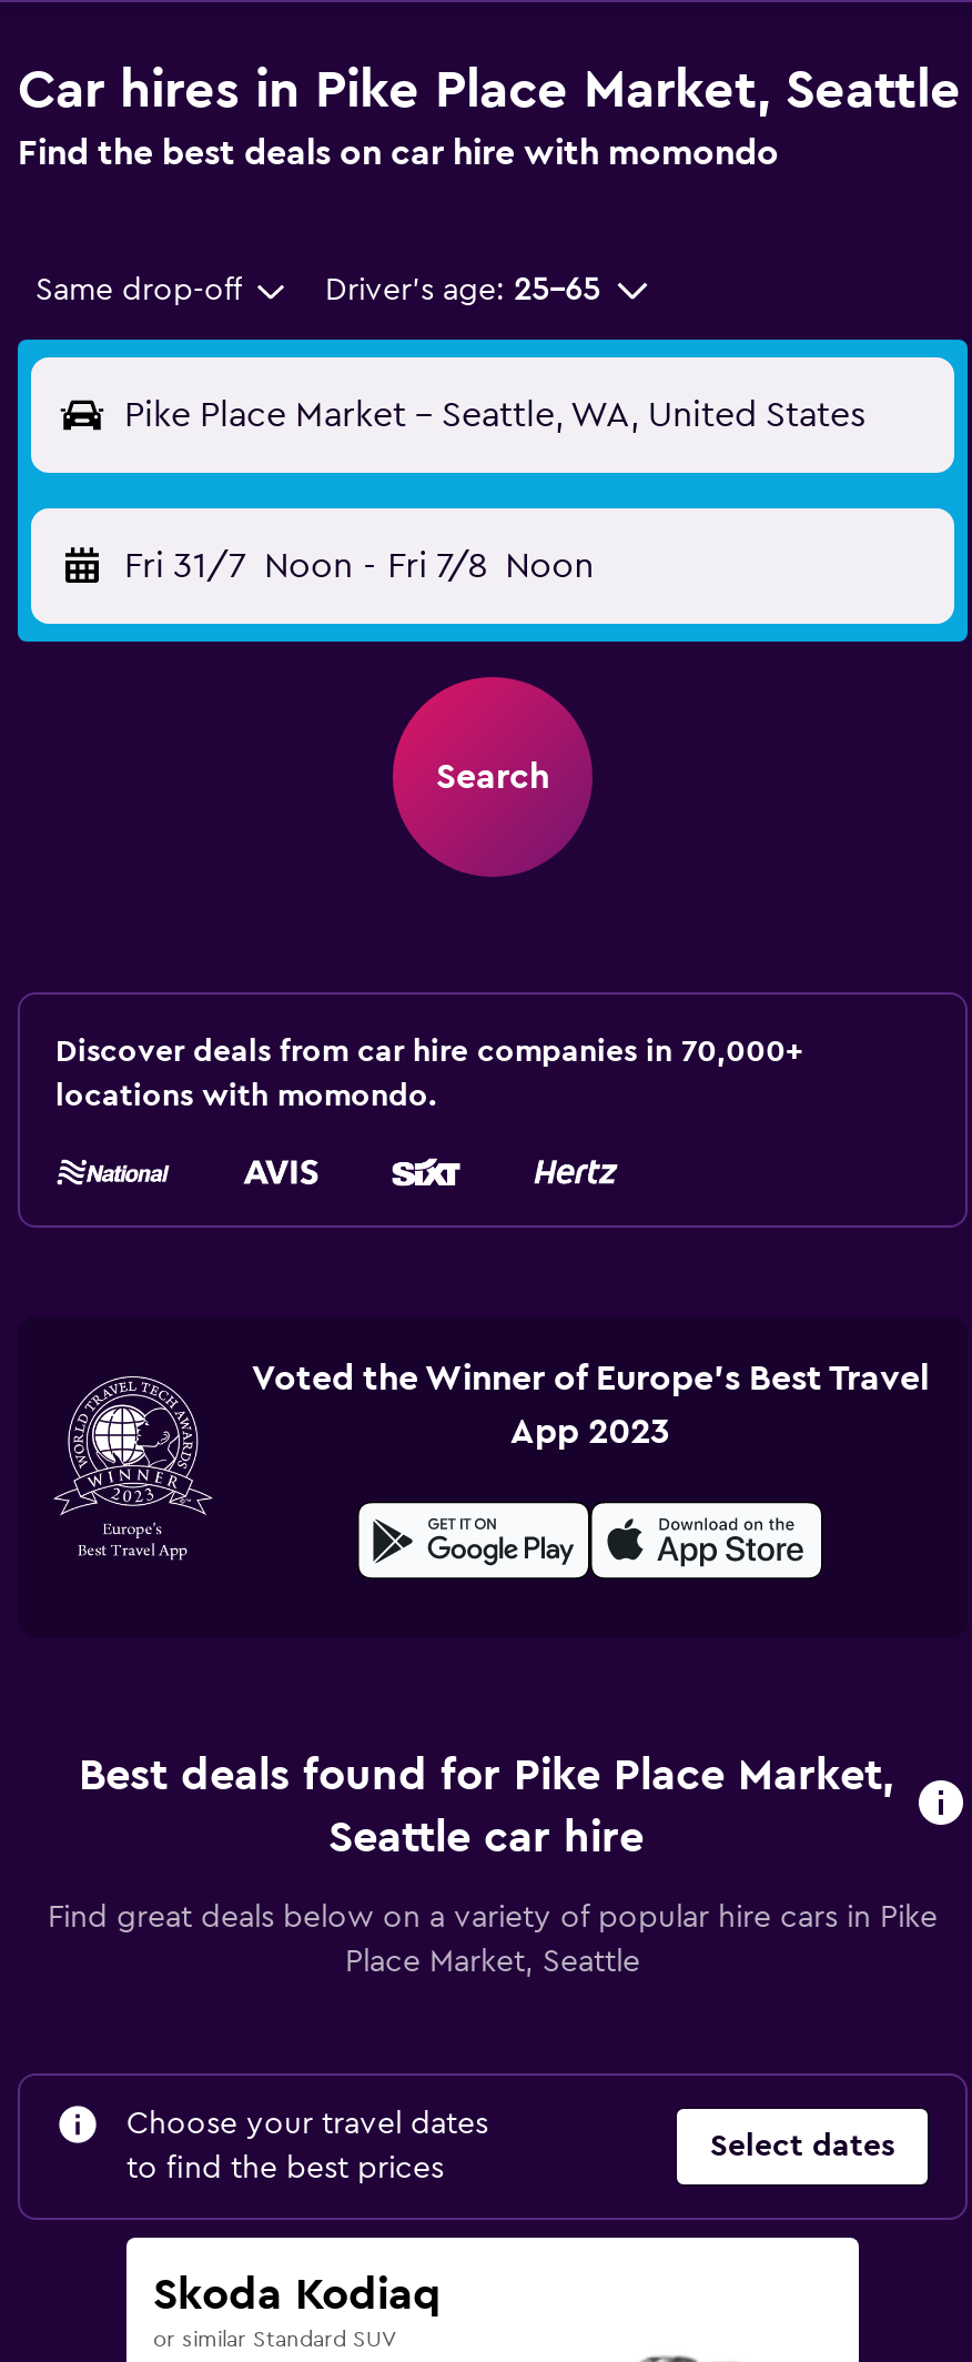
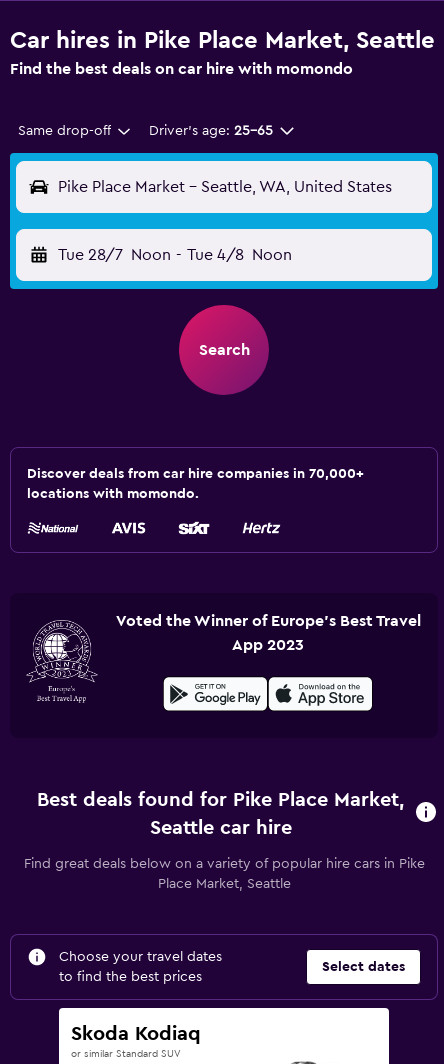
[124,548,594,584] Fri 31/7 Noon - Fri 7/8 Noon -> [58,247,292,263] Tue 28/7 Noon - Tue 4/8 Noon

